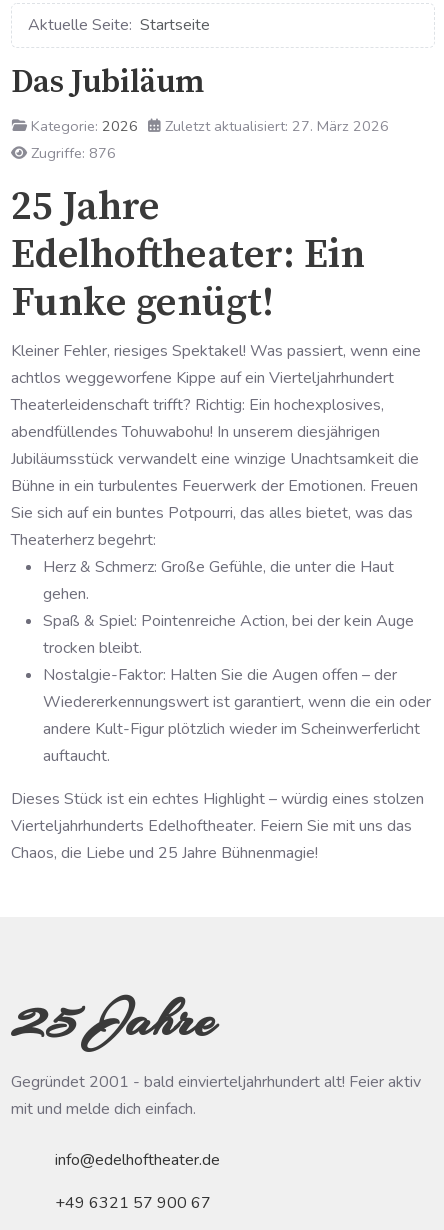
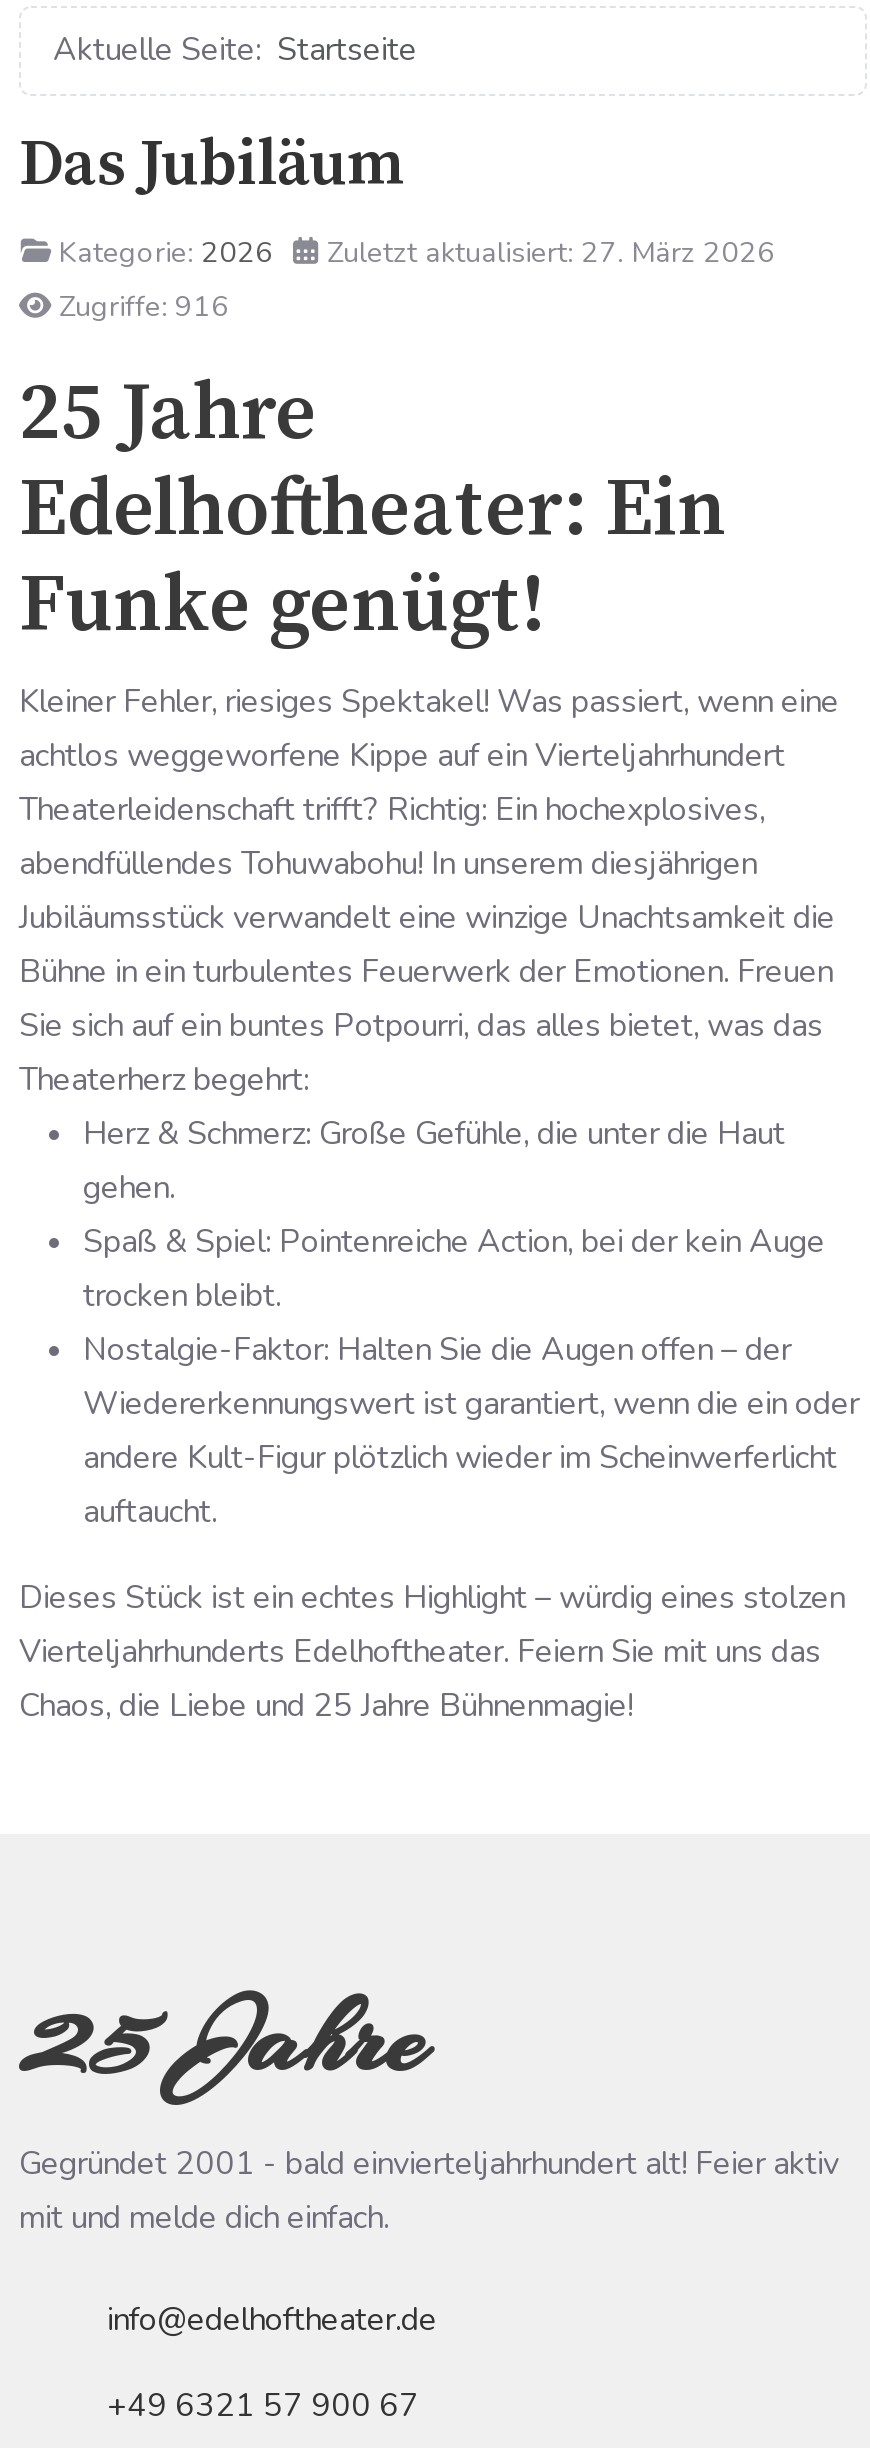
[31,143,116,163] Zugriffe: 876 -> [59,286,229,326] Zugriffe: 916

